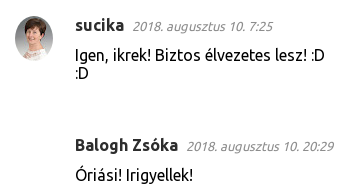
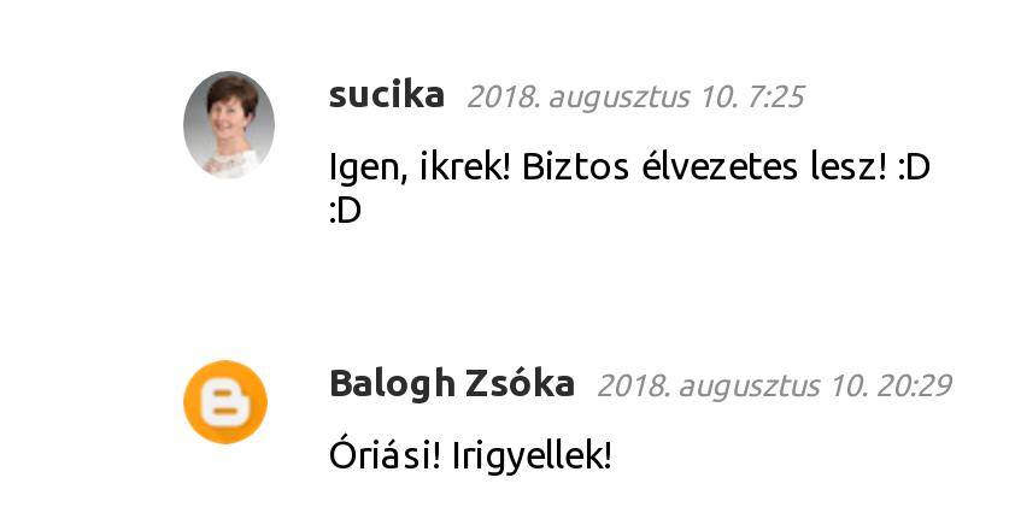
none -> [181,358,270,447] [image]

